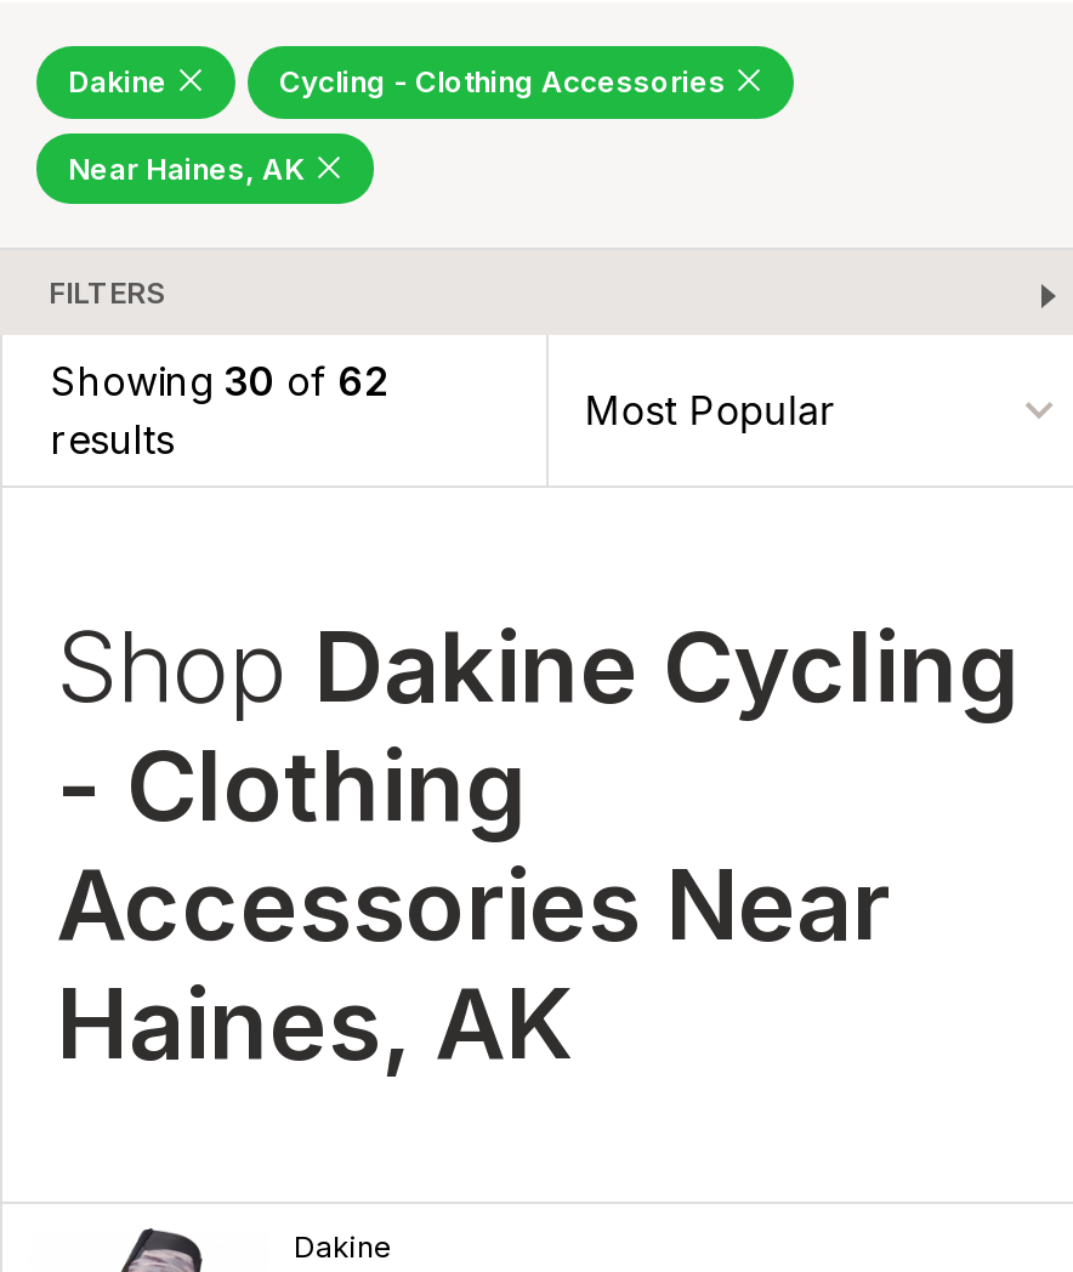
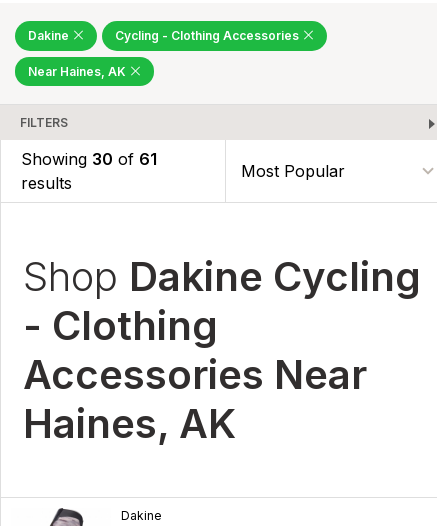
[51,358,388,406] Showing 30 of 62 -> [21,149,157,169] Showing 30 of 61

